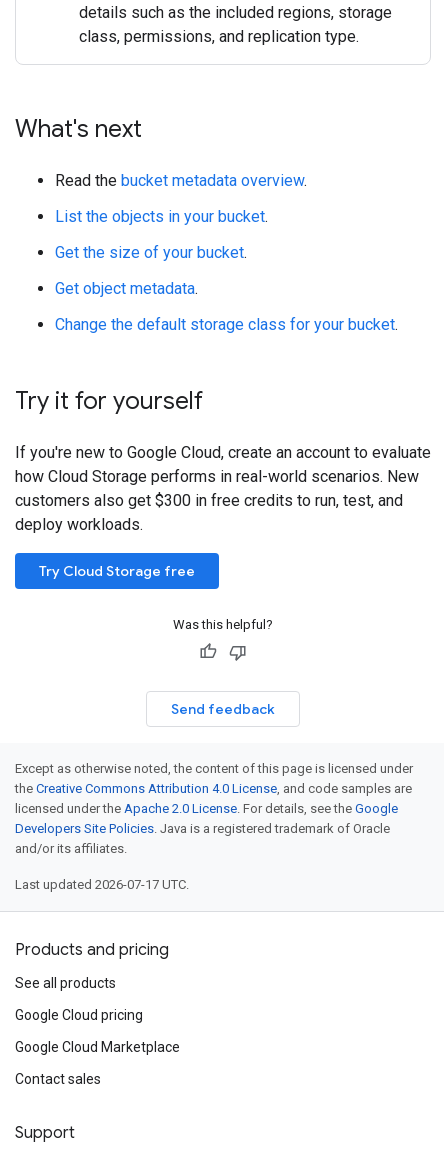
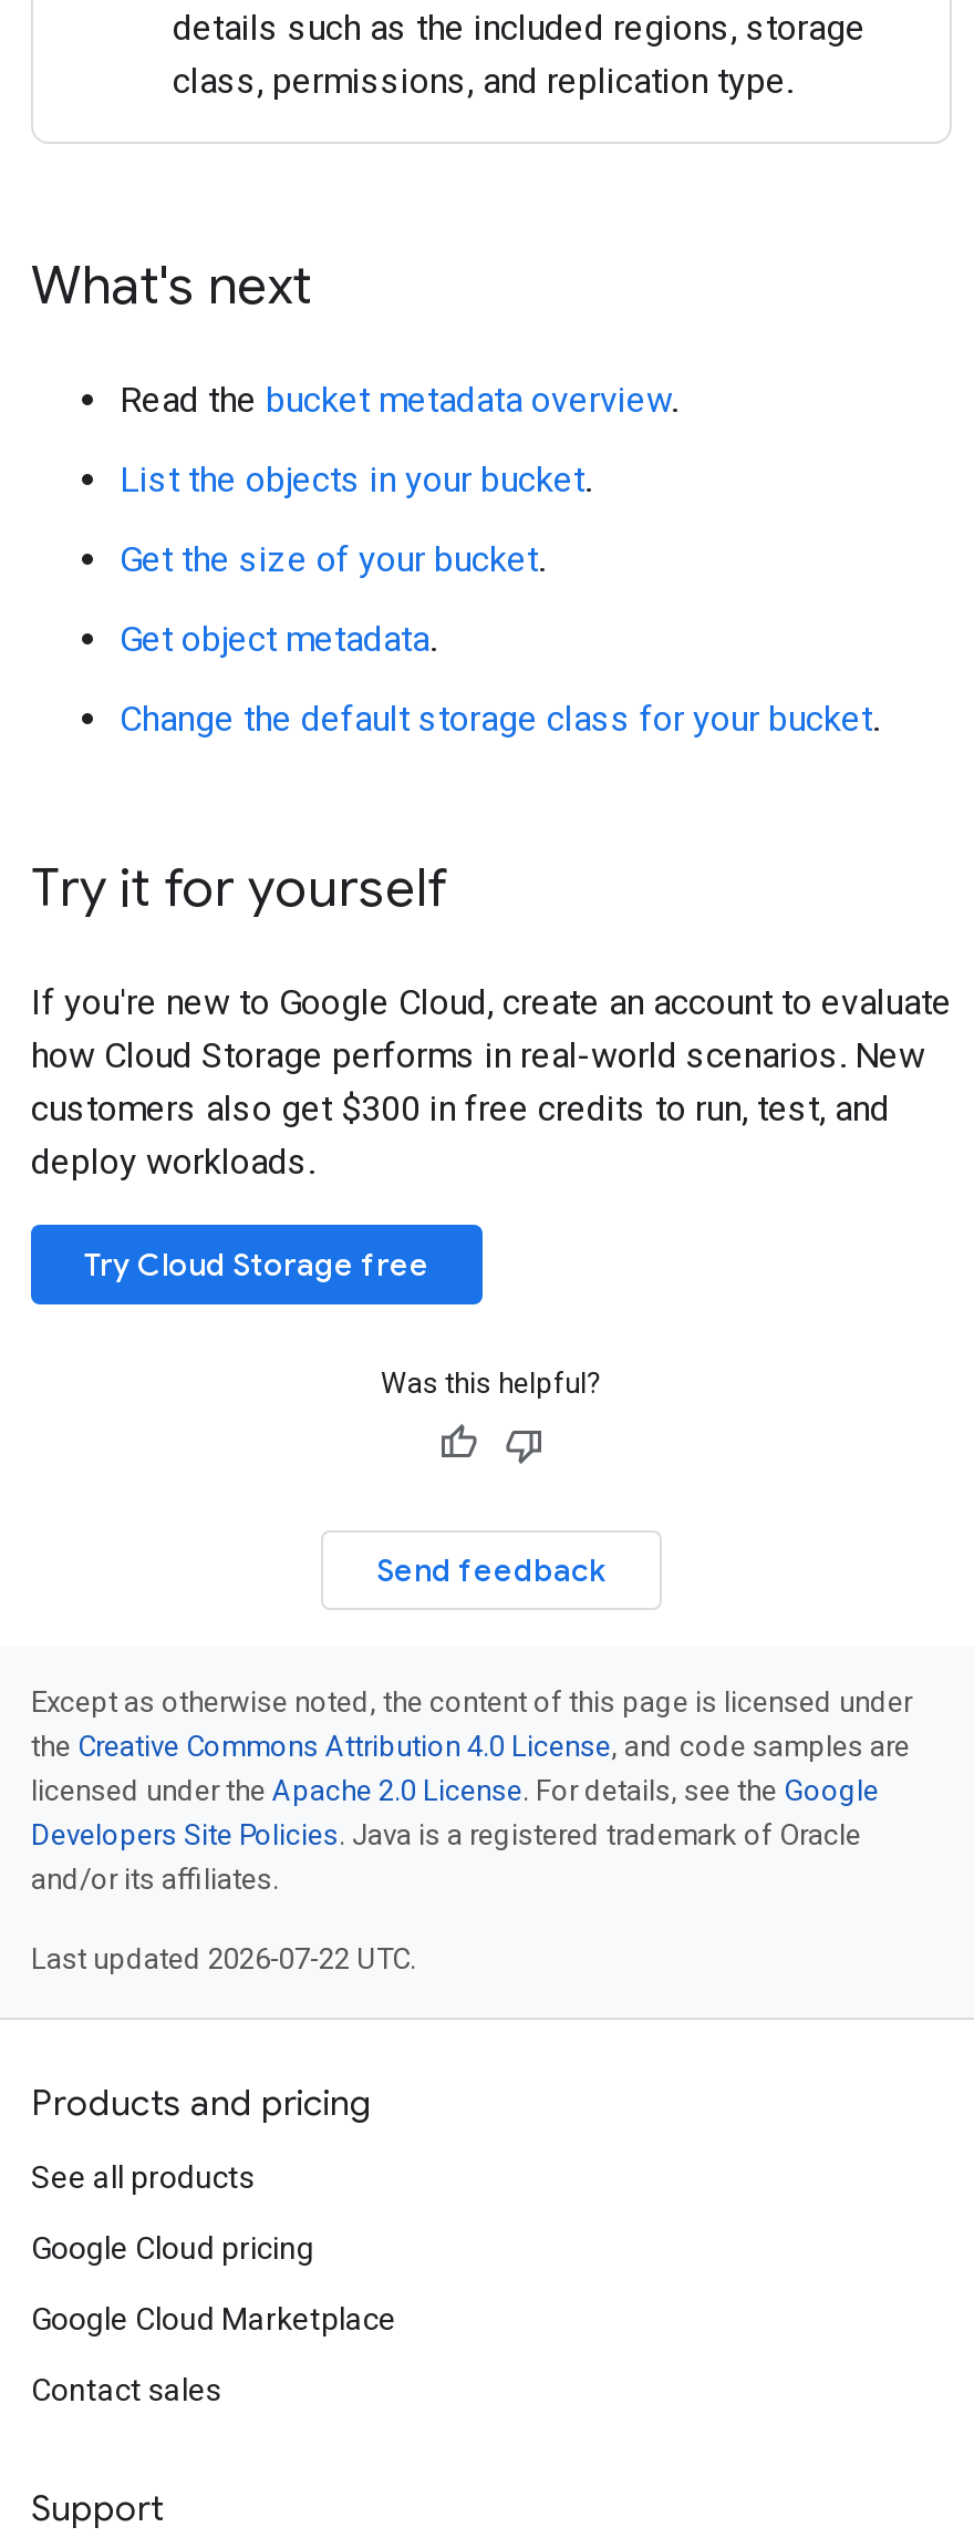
[15,877,189,892] Last updated 2026-07-17 UTC. -> [31,1942,416,1976] Last updated 2026-07-22 UTC.

